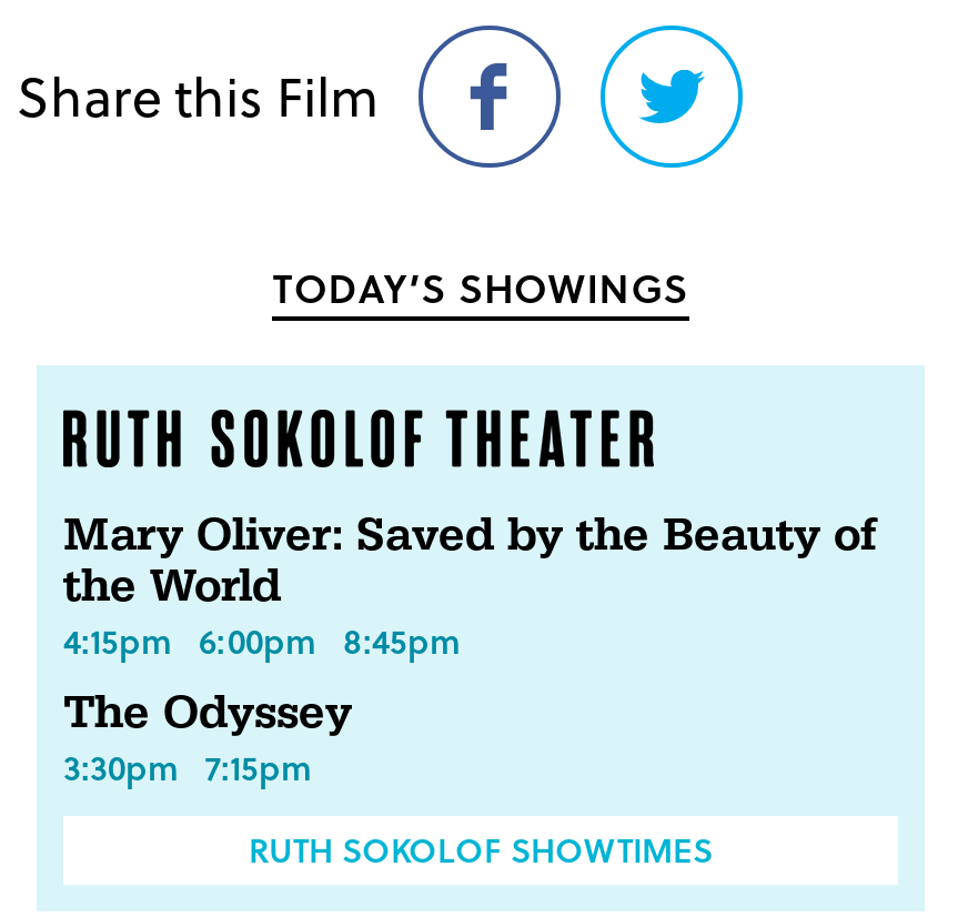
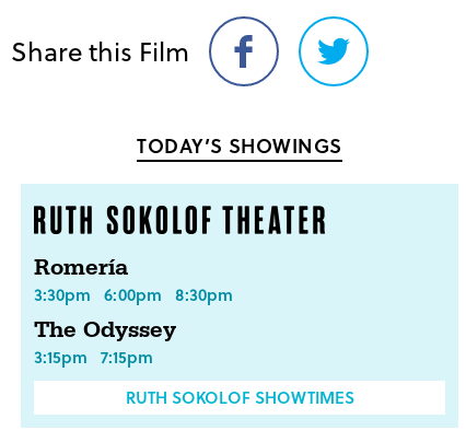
[63,508,878,665] Mary Oliver: Saved by the Beauty of | the World | 4:15pm 6:00pm 8:45pm -> [34,254,233,306] Romería | 3:30pm 6:00pm 8:30pm
[63,743,312,792] 3:30pm 7:15pm -> [34,345,153,369] 3:15pm 7:15pm

